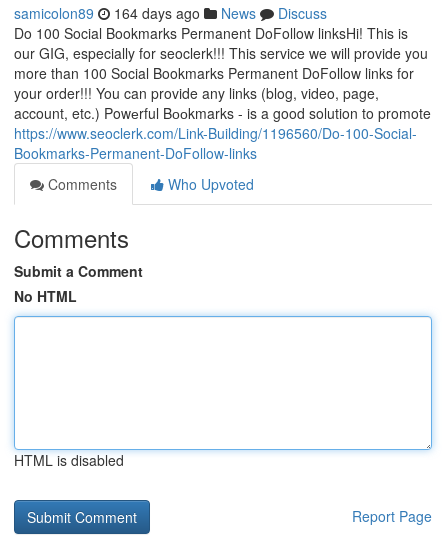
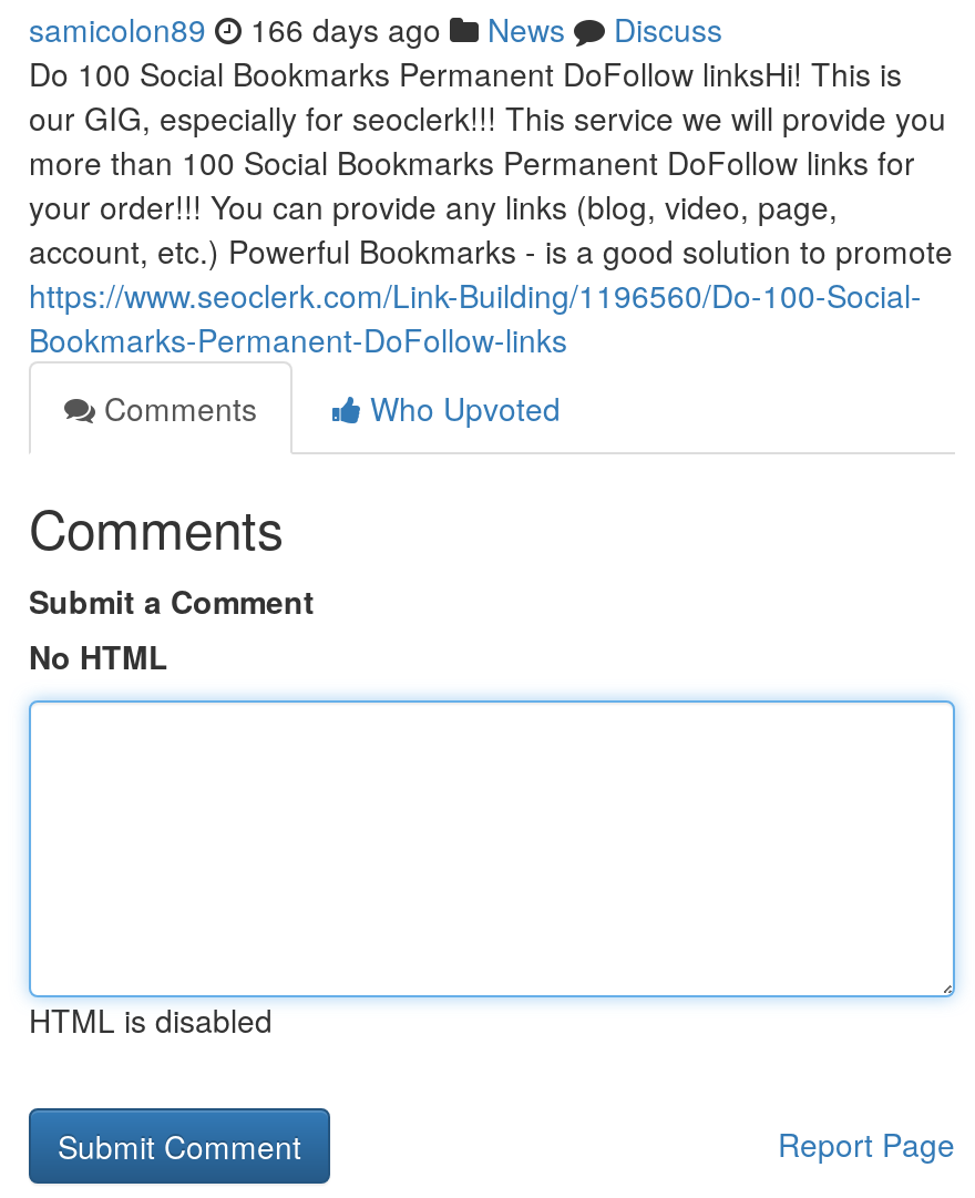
[14,3,327,23] samicolon89 164 days ago News Discuss -> [29,7,722,51] samicolon89 166 days ago News Discuss

